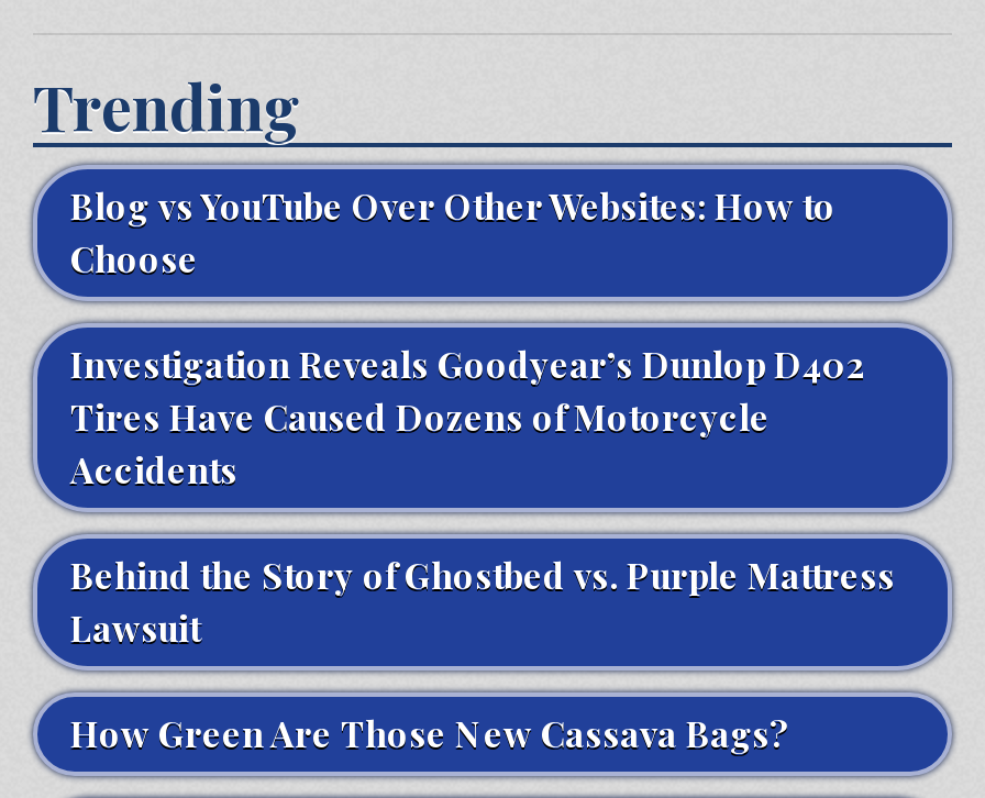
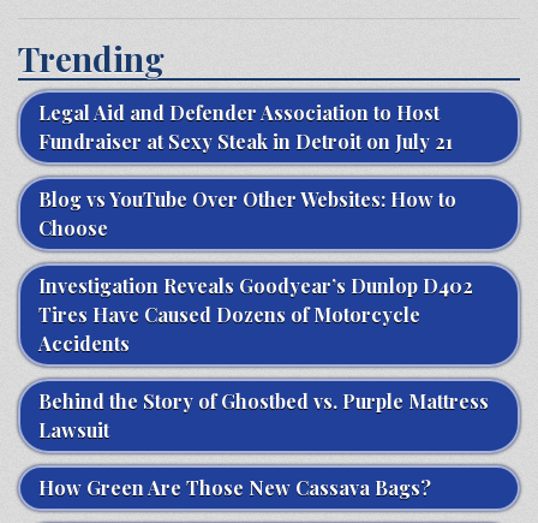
none -> [38,100,453,154] Legal Aid and Defender Association to Host | Fundraiser at Sexy Steak in Detroit on July 21

